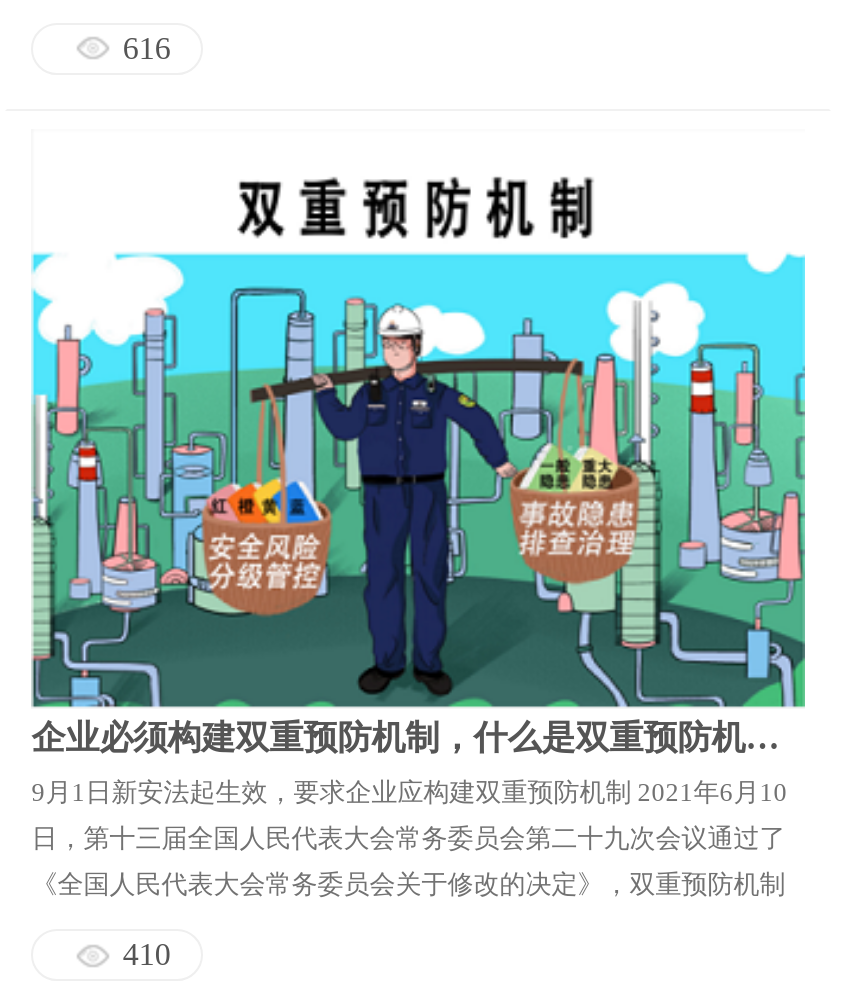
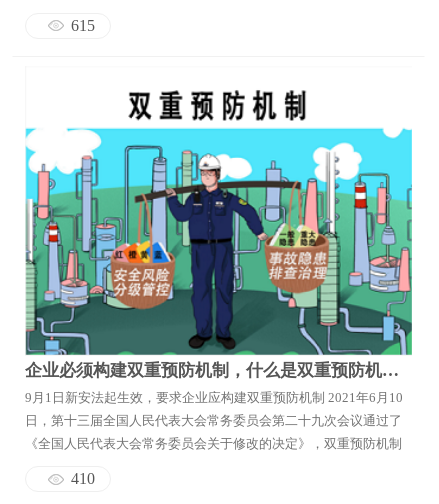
[123,31,171,65] 616 -> [71,17,95,34] 615

